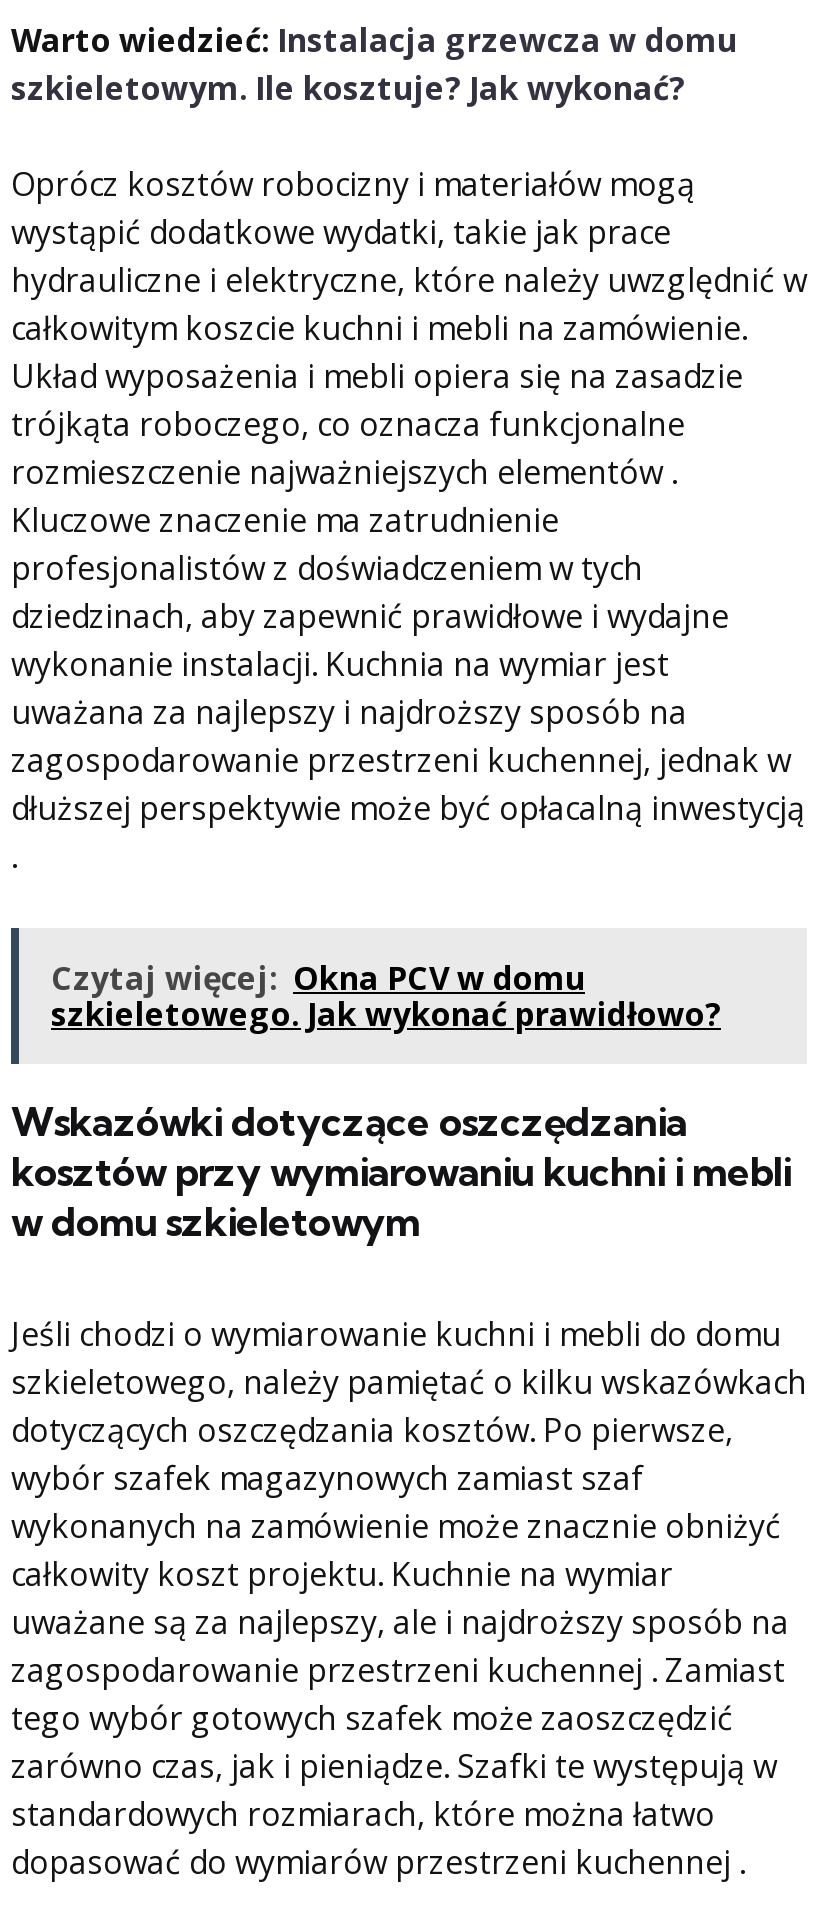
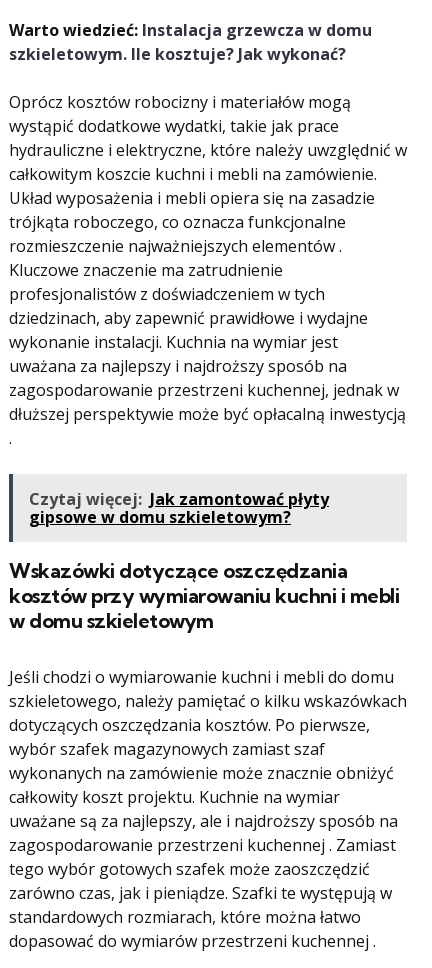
[51,956,721,1036] Czytaj więcej: Okna PCV w domu | szkieletowego. Jak wykonać prawidłowo? -> [29,488,329,528] Czytaj więcej: Jak zamontować płyty | gipsowe w domu szkieletowym?

